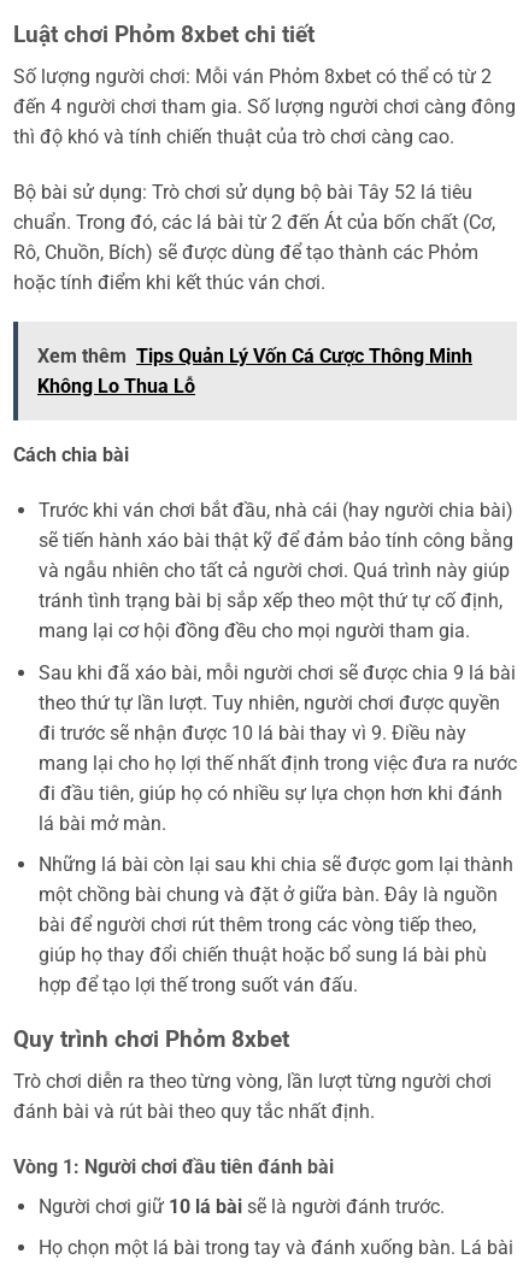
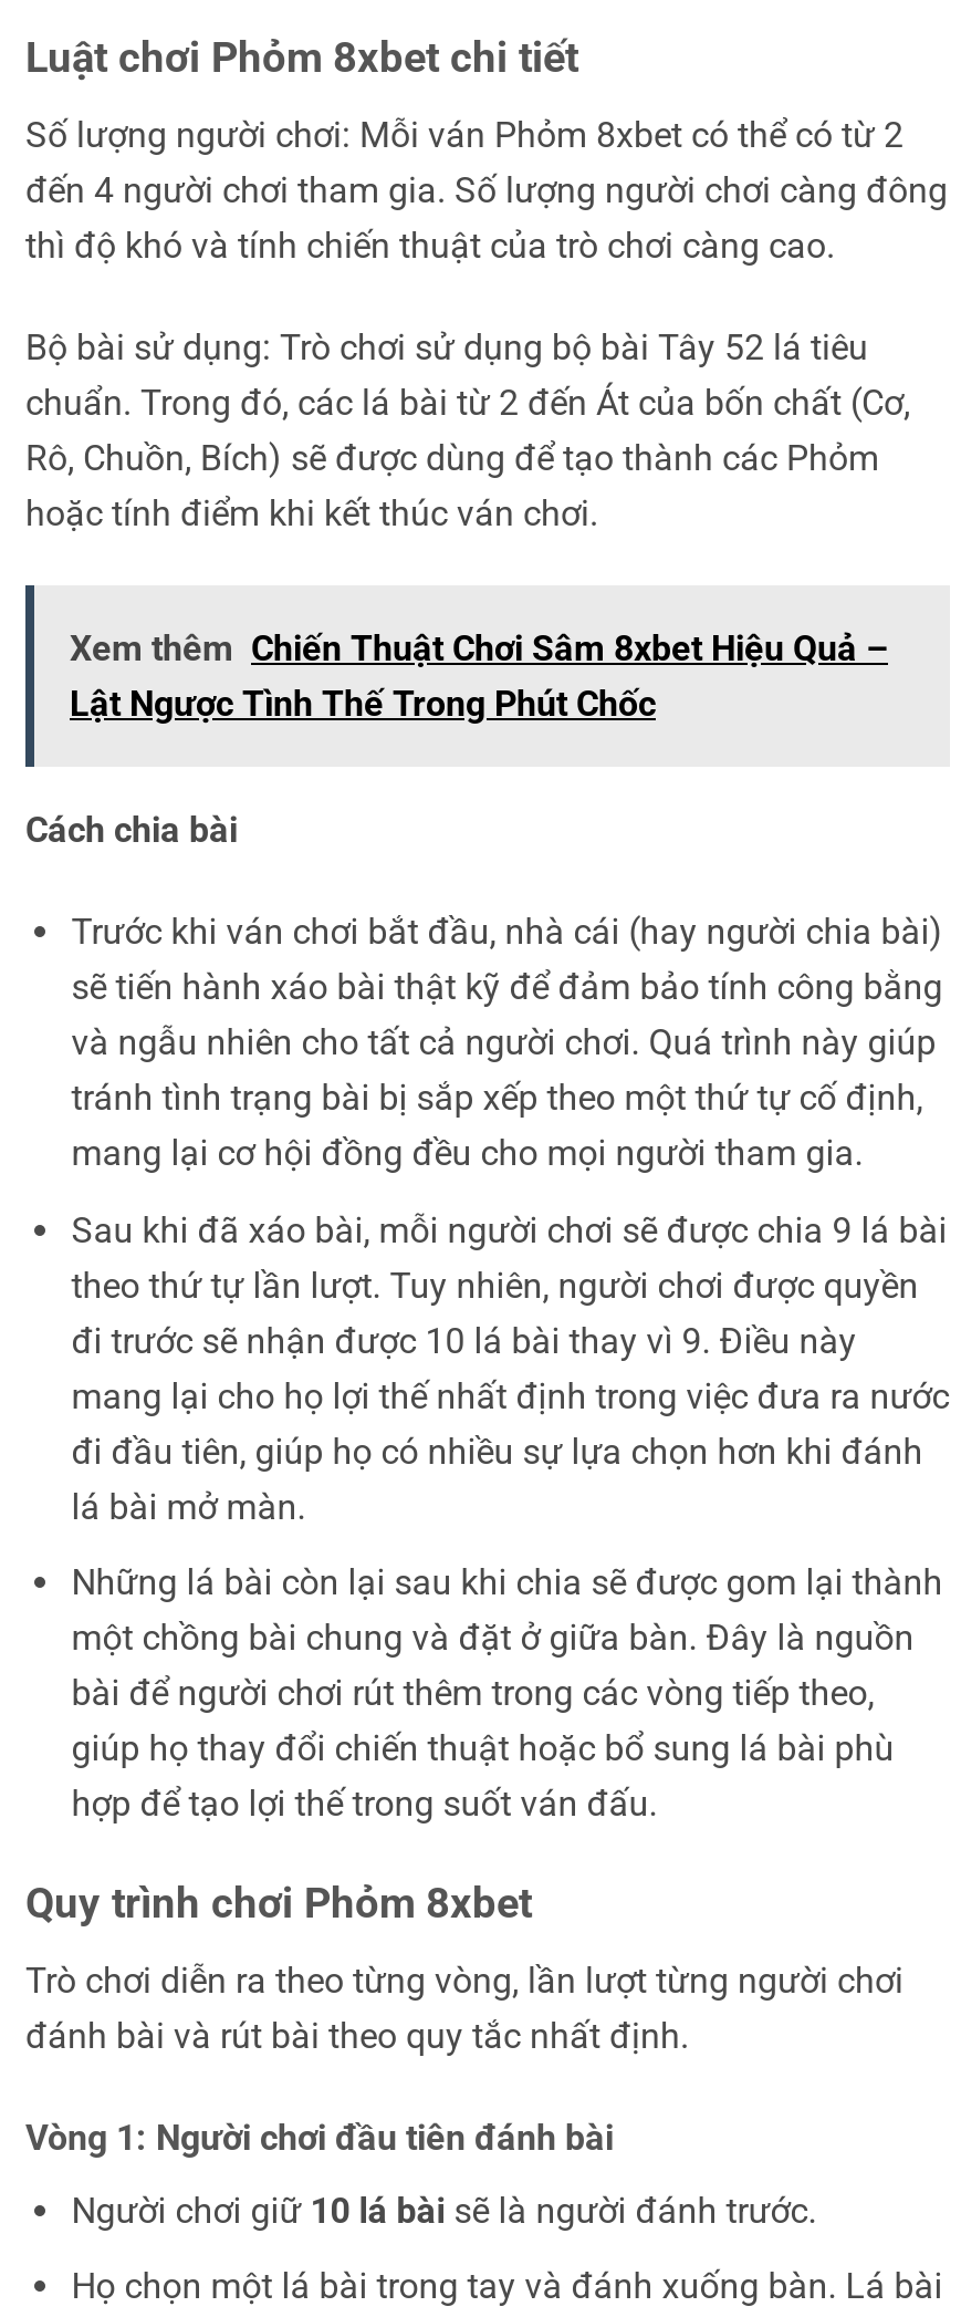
[37,345,472,398] Xem thêm Tips Quản Lý Vốn Cá Cược Thông Minh | Không Lo Thua Lỗ -> [70,628,888,726] Xem thêm Chiến Thuật Chơi Sâm 8xbet Hiệu Quả – | Lật Ngược Tình Thế Trong Phút Chốc

